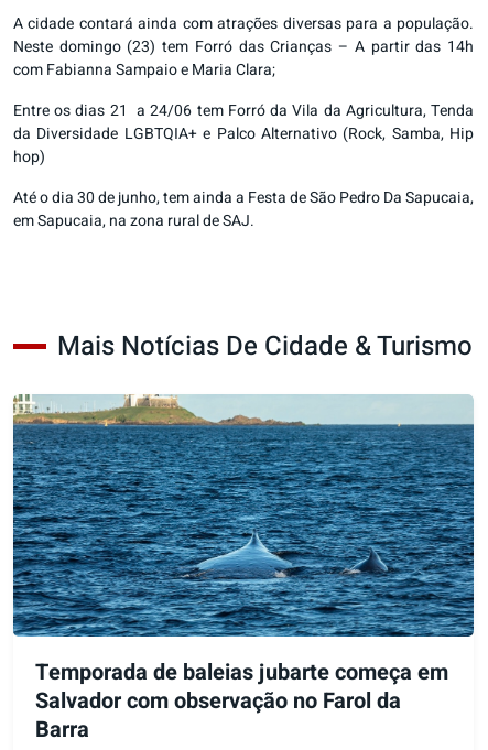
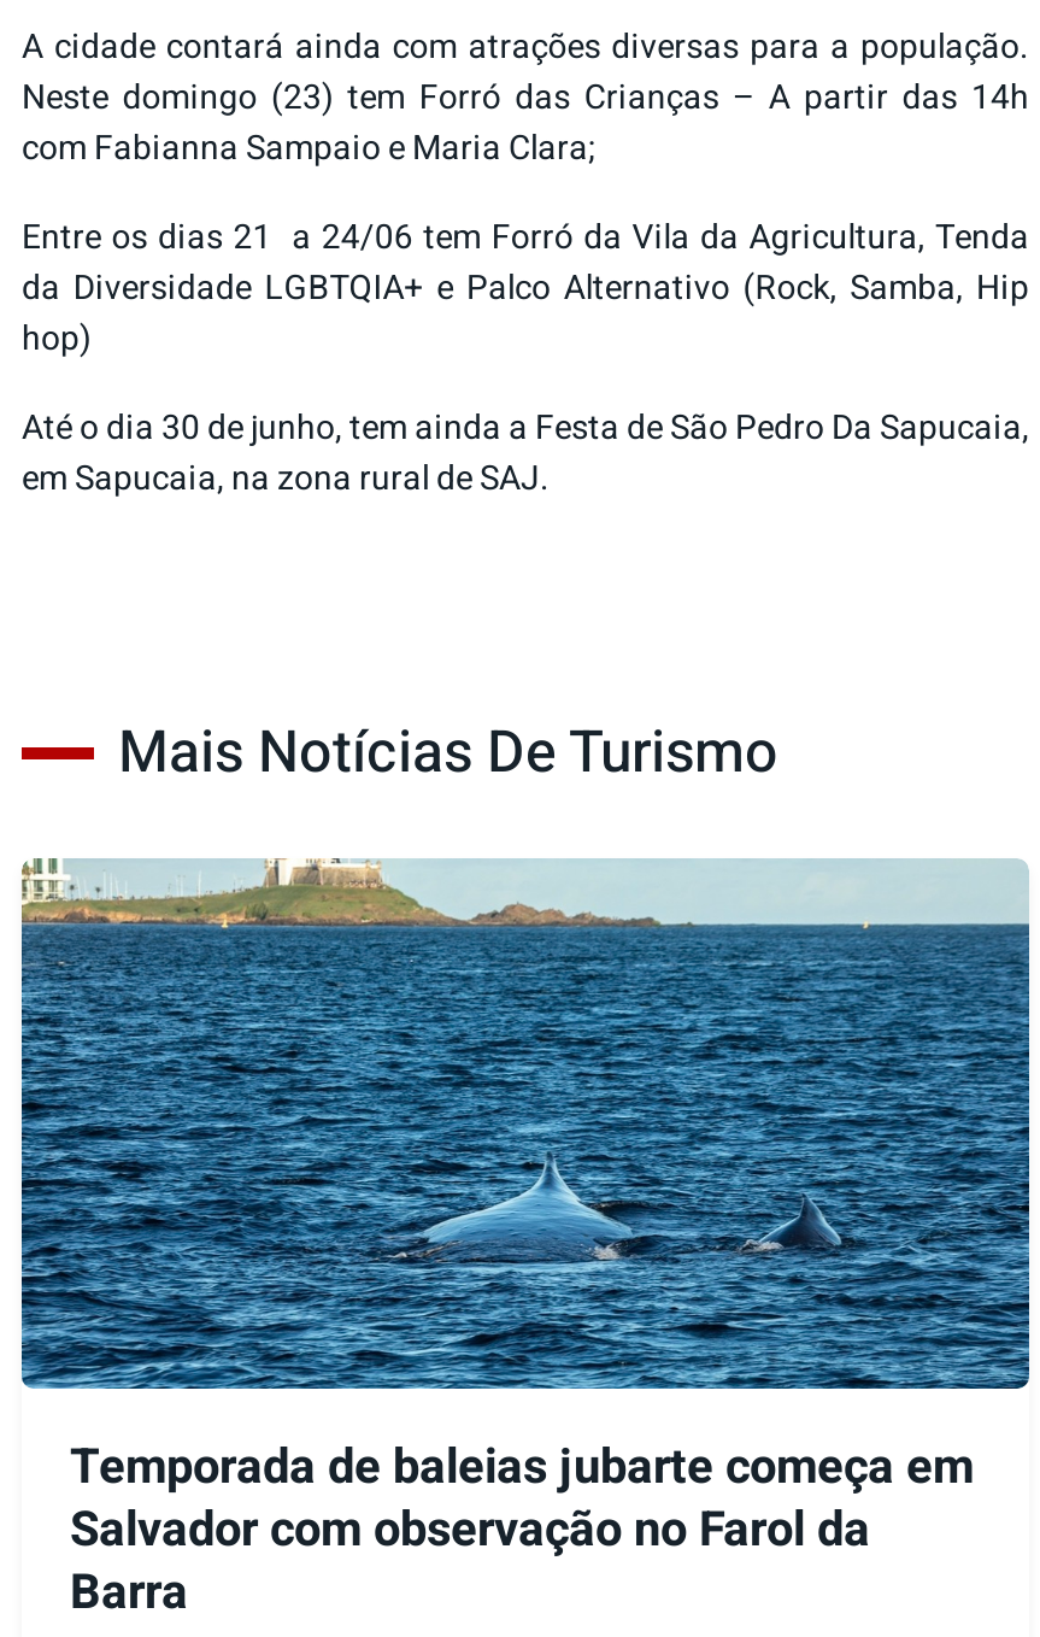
[57,327,473,365] Mais Notícias De Cidade & Turismo -> [118,710,778,794] Mais Notícias De Turismo

